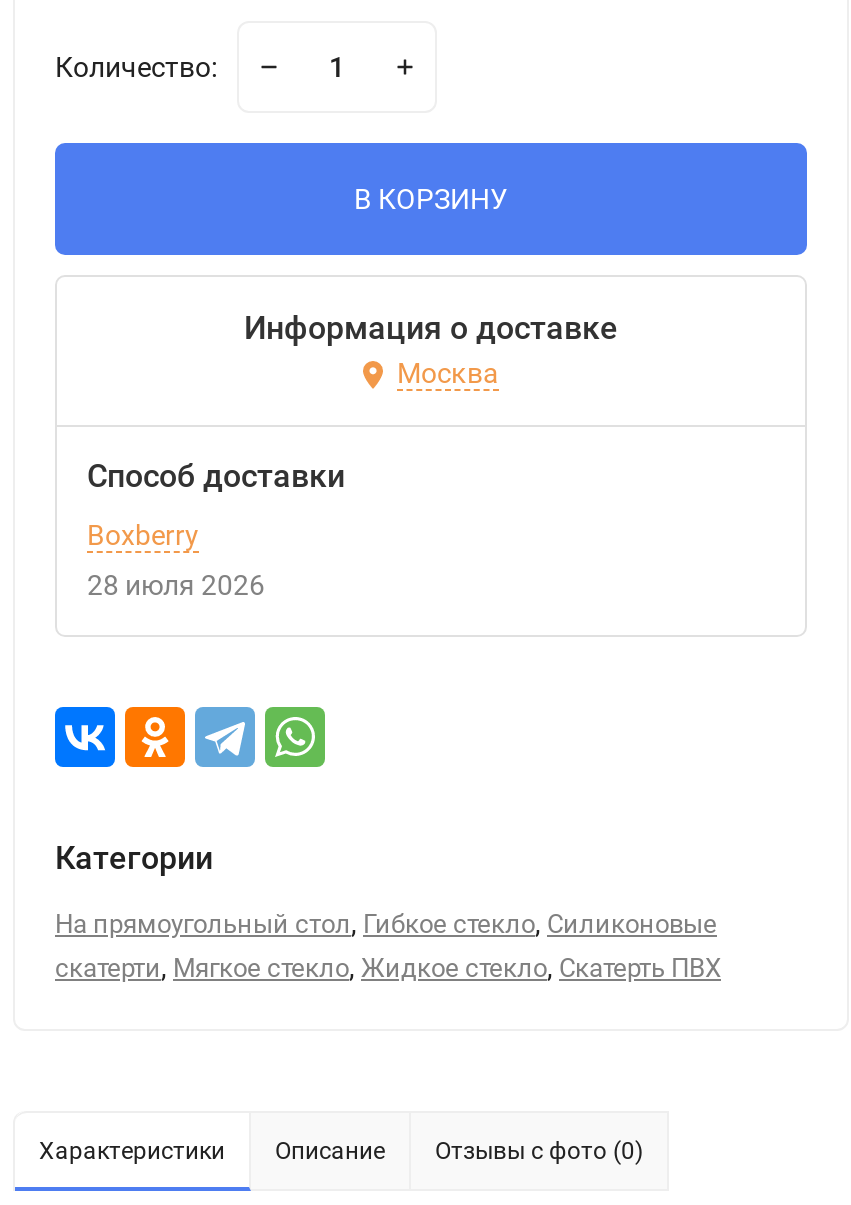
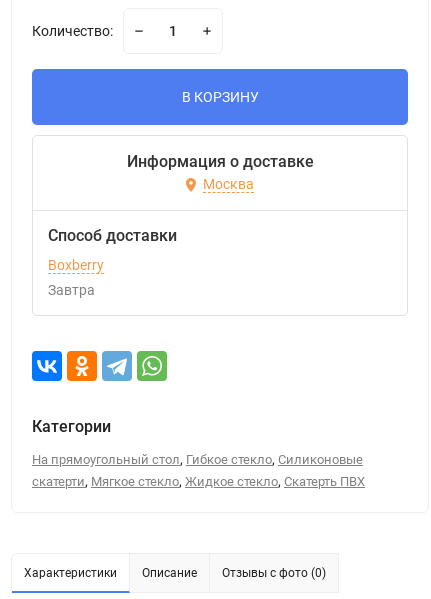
[87,569,265,601] 28 июля 2026 -> [48,282,95,298] Завтра

